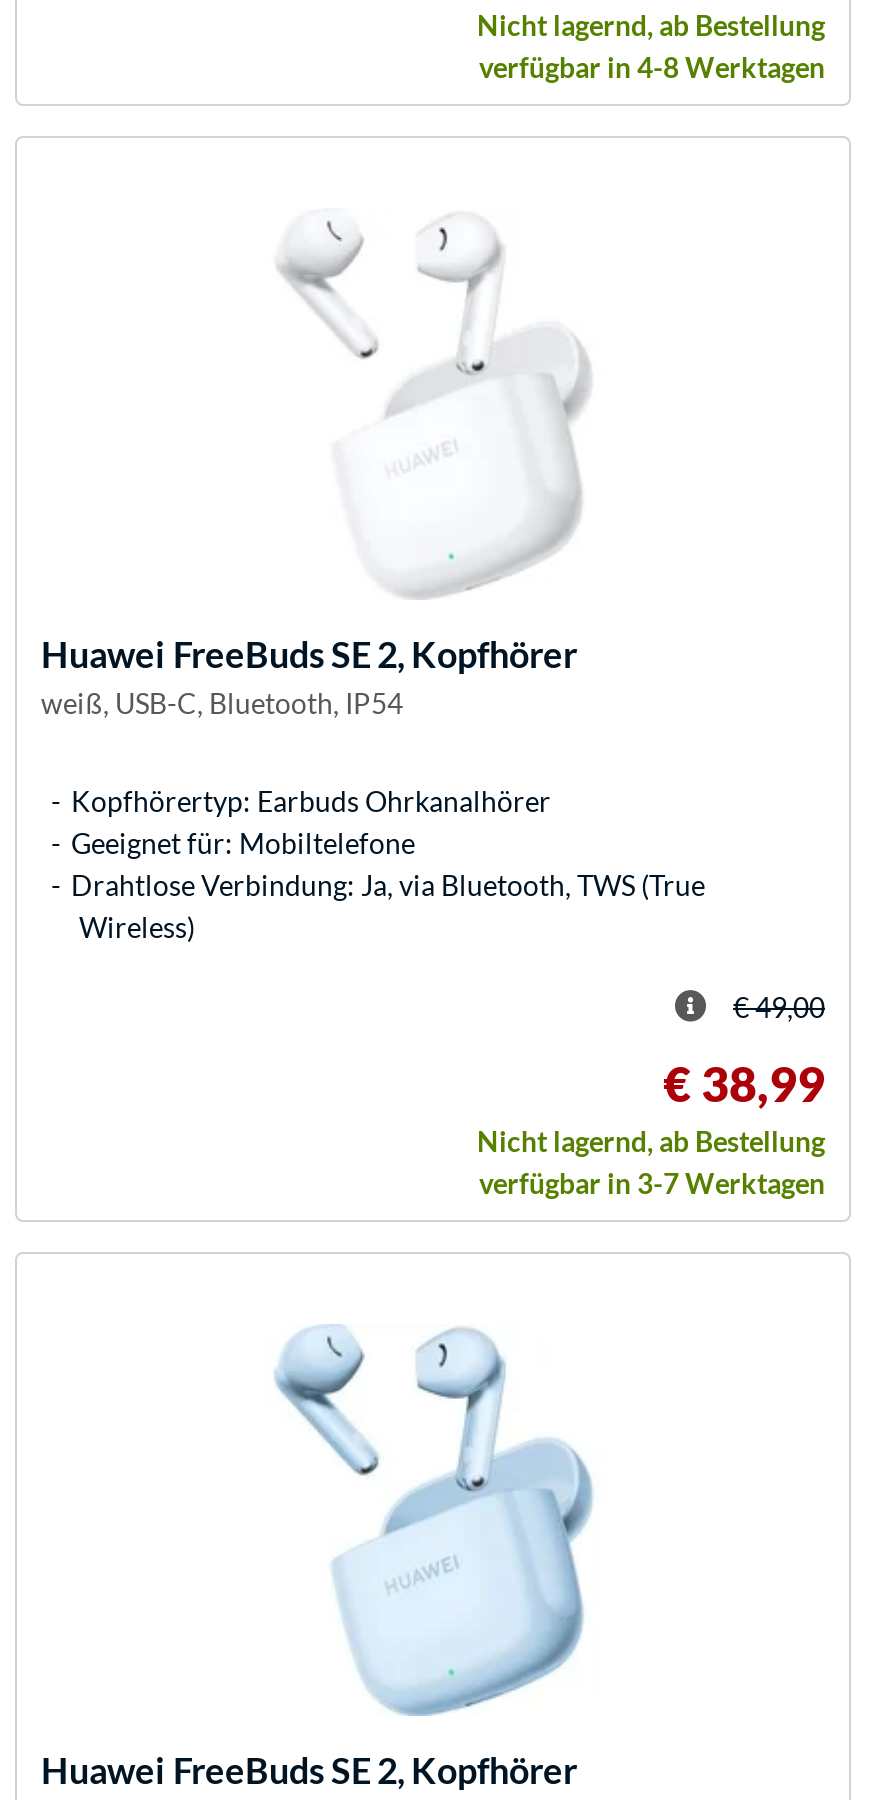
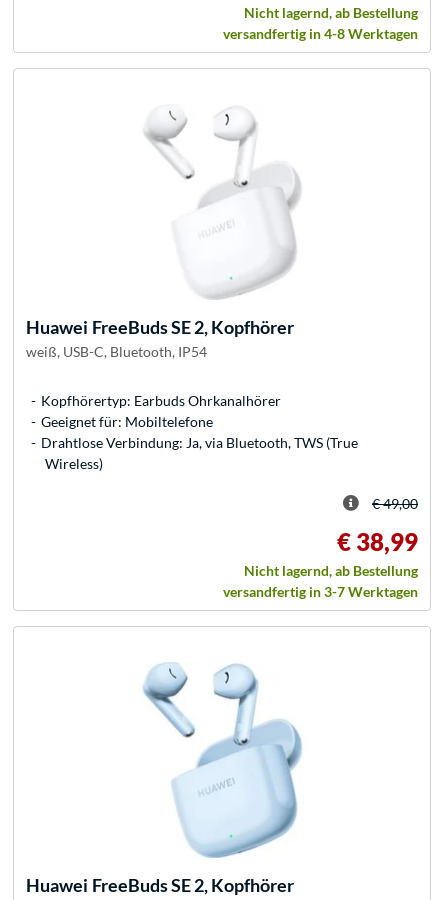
[479,50,825,84] verfügbar in 4-8 Werktagen -> [223,25,418,42] versandfertig in 4-8 Werktagen
[479,1166,825,1200] verfügbar in 3-7 Werktagen -> [223,583,418,600] versandfertig in 3-7 Werktagen

